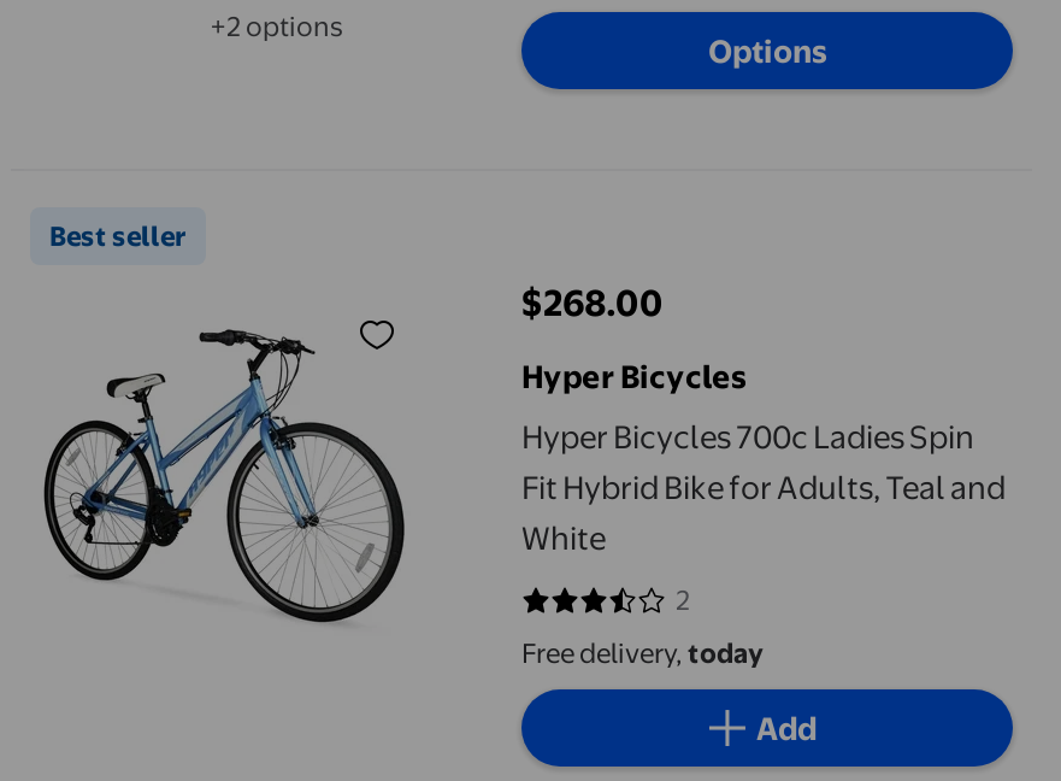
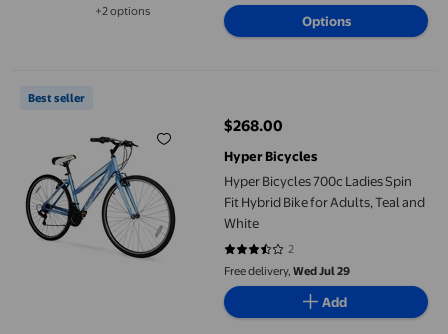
[521,636,762,670] Free delivery, today -> [224,264,350,278] Free delivery, Wed Jul 29

